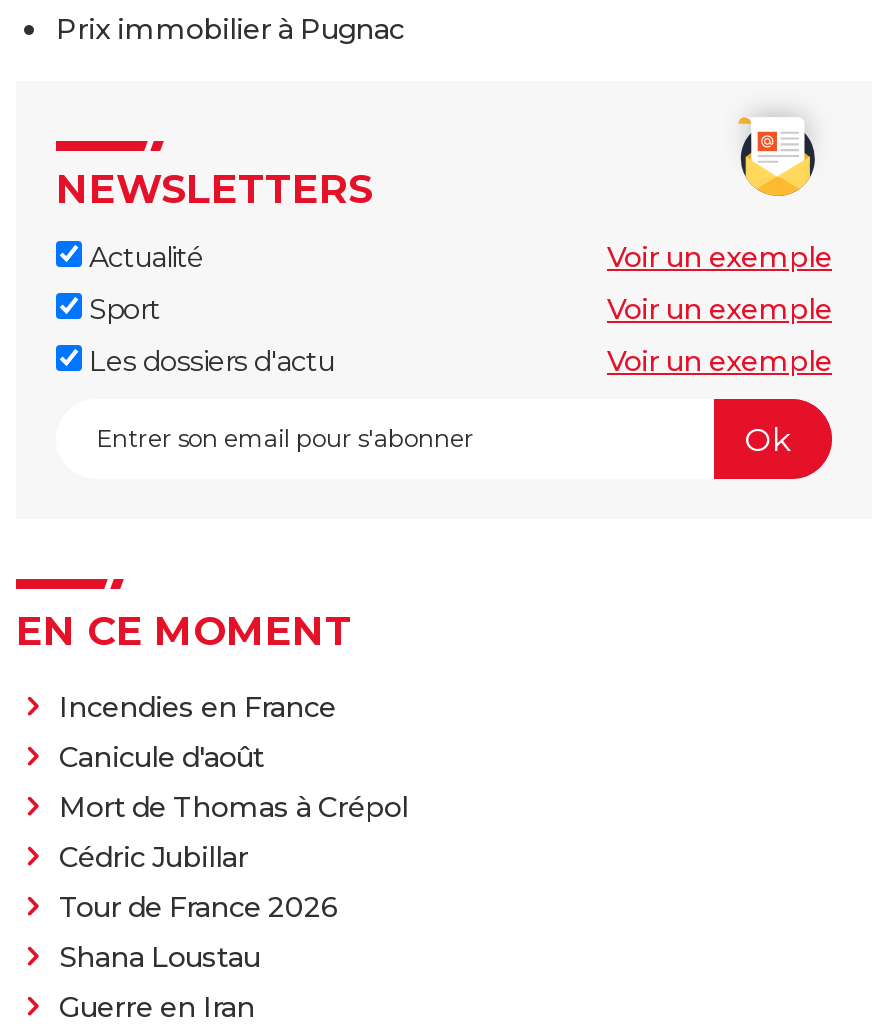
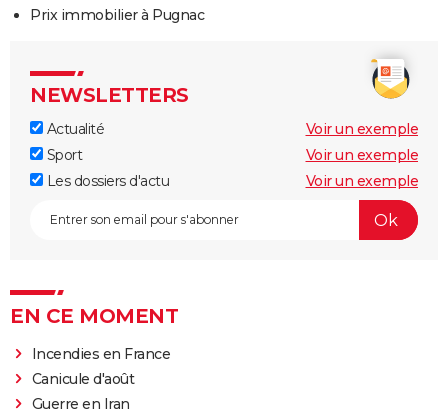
[59,790,408,976] Mort de Thomas à Crépol | Cédric Jubillar | Tour de France 2026 | Shana Loustau -> none

